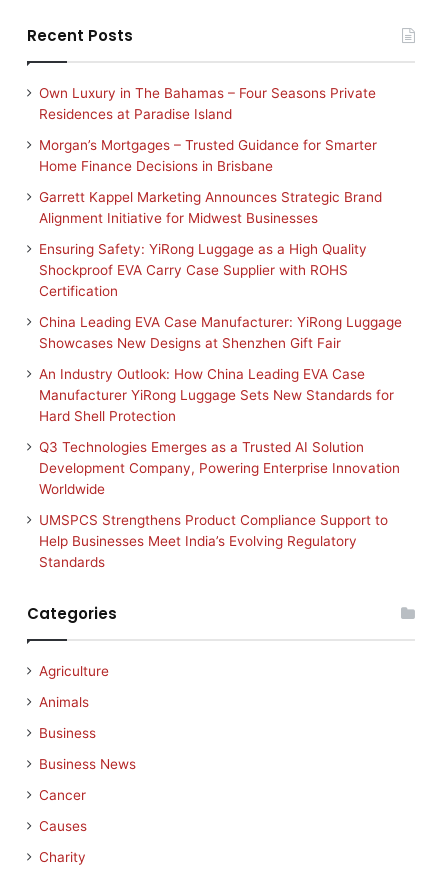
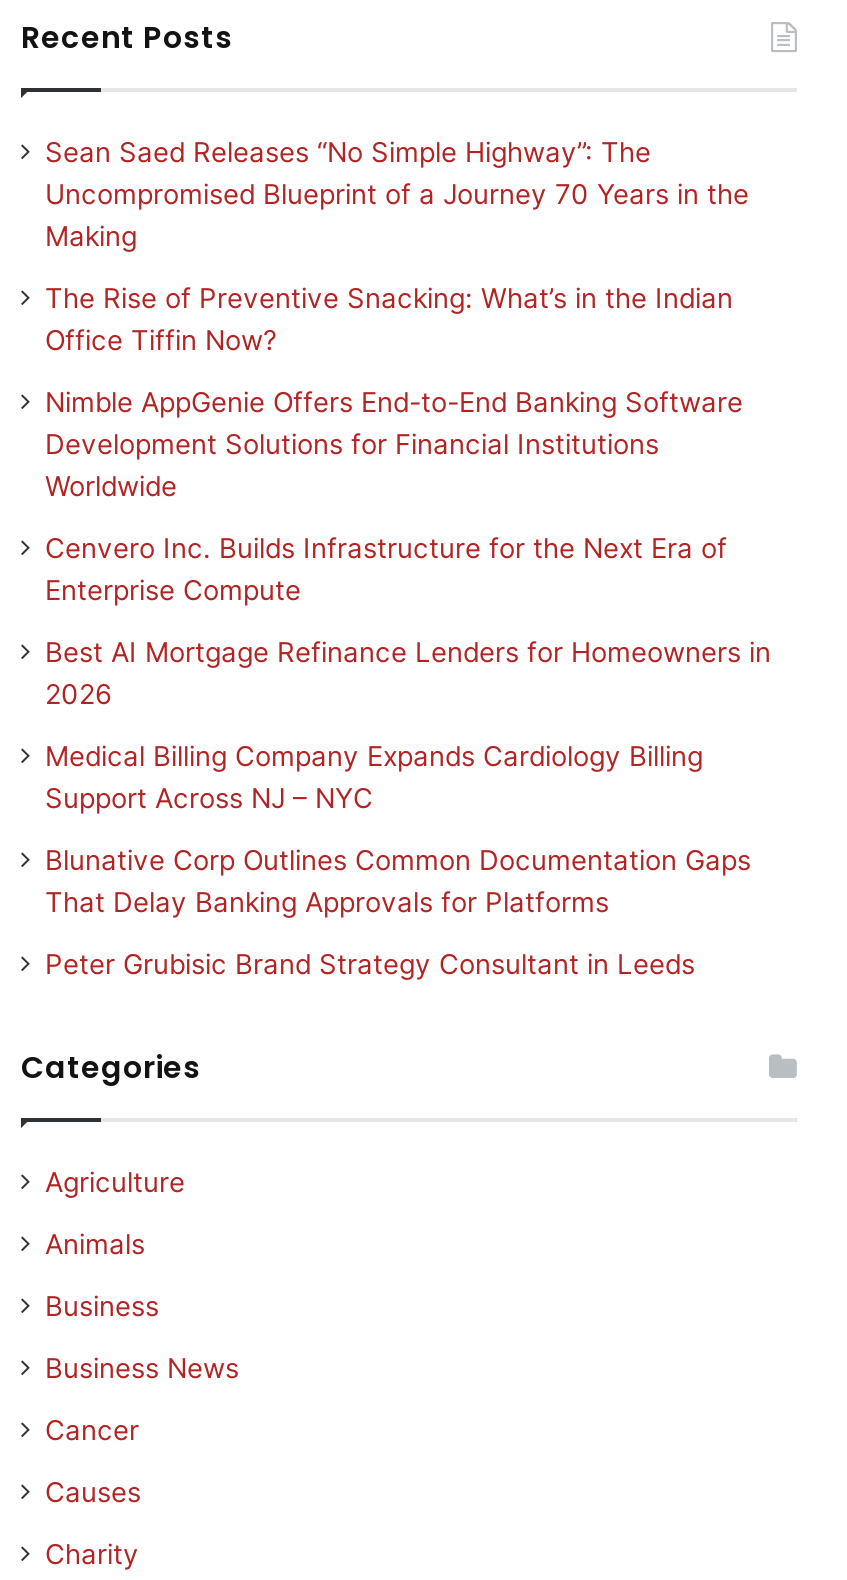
[39,85,402,476] Own Luxury in The Bahamas – Four Seasons Private | Residences at Paradise Island | Morgan’s Mortgages – Trusted Guidance for Smarter | Home Finance Decisions in Brisbane | Garrett Kappel Marketing Announces Strategic Brand | Alignment Initiative for Midwest Businesses | Ensuring Safety: YiRong Luggage as a High Quality | Shockproof EVA Carry Case Supplier with ROHS | Certification | China Leading EVA Case Manufacturer: YiRong Luggage | Showcases New Designs at Shenzhen Gift Fair | An Industry Outlook: How China Leading EVA Case | Manufacturer YiRong Luggage Sets New Standards for | Hard Shell Protection | Q3 Technologies Emerges as a Trusted AI Solution | Development Company, Powering Enterprise Innovation -> [45,136,749,460] Sean Saed Releases “No Simple Highway”: The | Uncompromised Blueprint of a Journey 70 Years in the | Making | The Rise of Preventive Snacking: What’s in the Indian | Office Tiffin Now? | Nimble AppGenie Offers End-to-End Banking Software | Development Solutions for Financial Institutions
moved [39,481,105,497] -> [45,470,177,502]: Worldwide
[39,512,388,570] UMSPCS Strengthens Product Compliance Support to | Help Businesses Meet India’s Evolving Regulatory | Standards -> [45,532,771,980] Cenvero Inc. Builds Infrastructure for the Next Era of | Enterprise Compute | Best AI Mortgage Refinance Lenders for Homeowners in | 2026 | Medical Billing Company Expands Cardiology Billing | Support Across NJ – NYC | Blunative Corp Outlines Common Documentation Gaps | That Delay Banking Approvals for Platforms | Peter Grubisic Brand Strategy Consultant in Leeds

